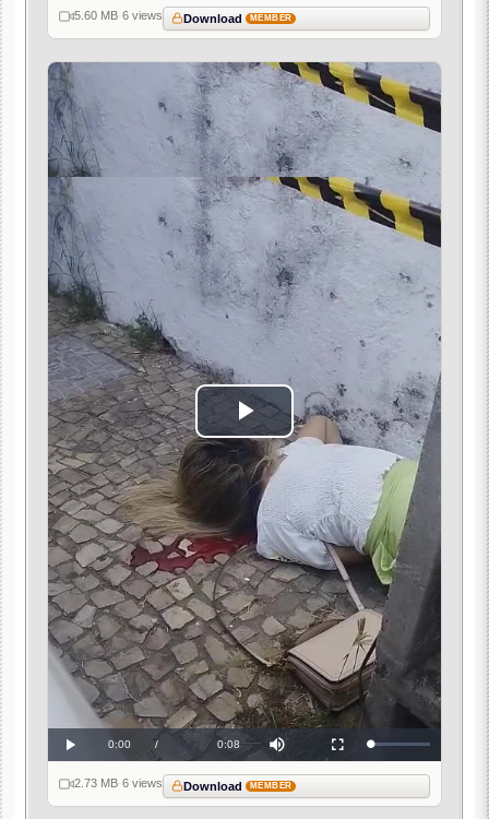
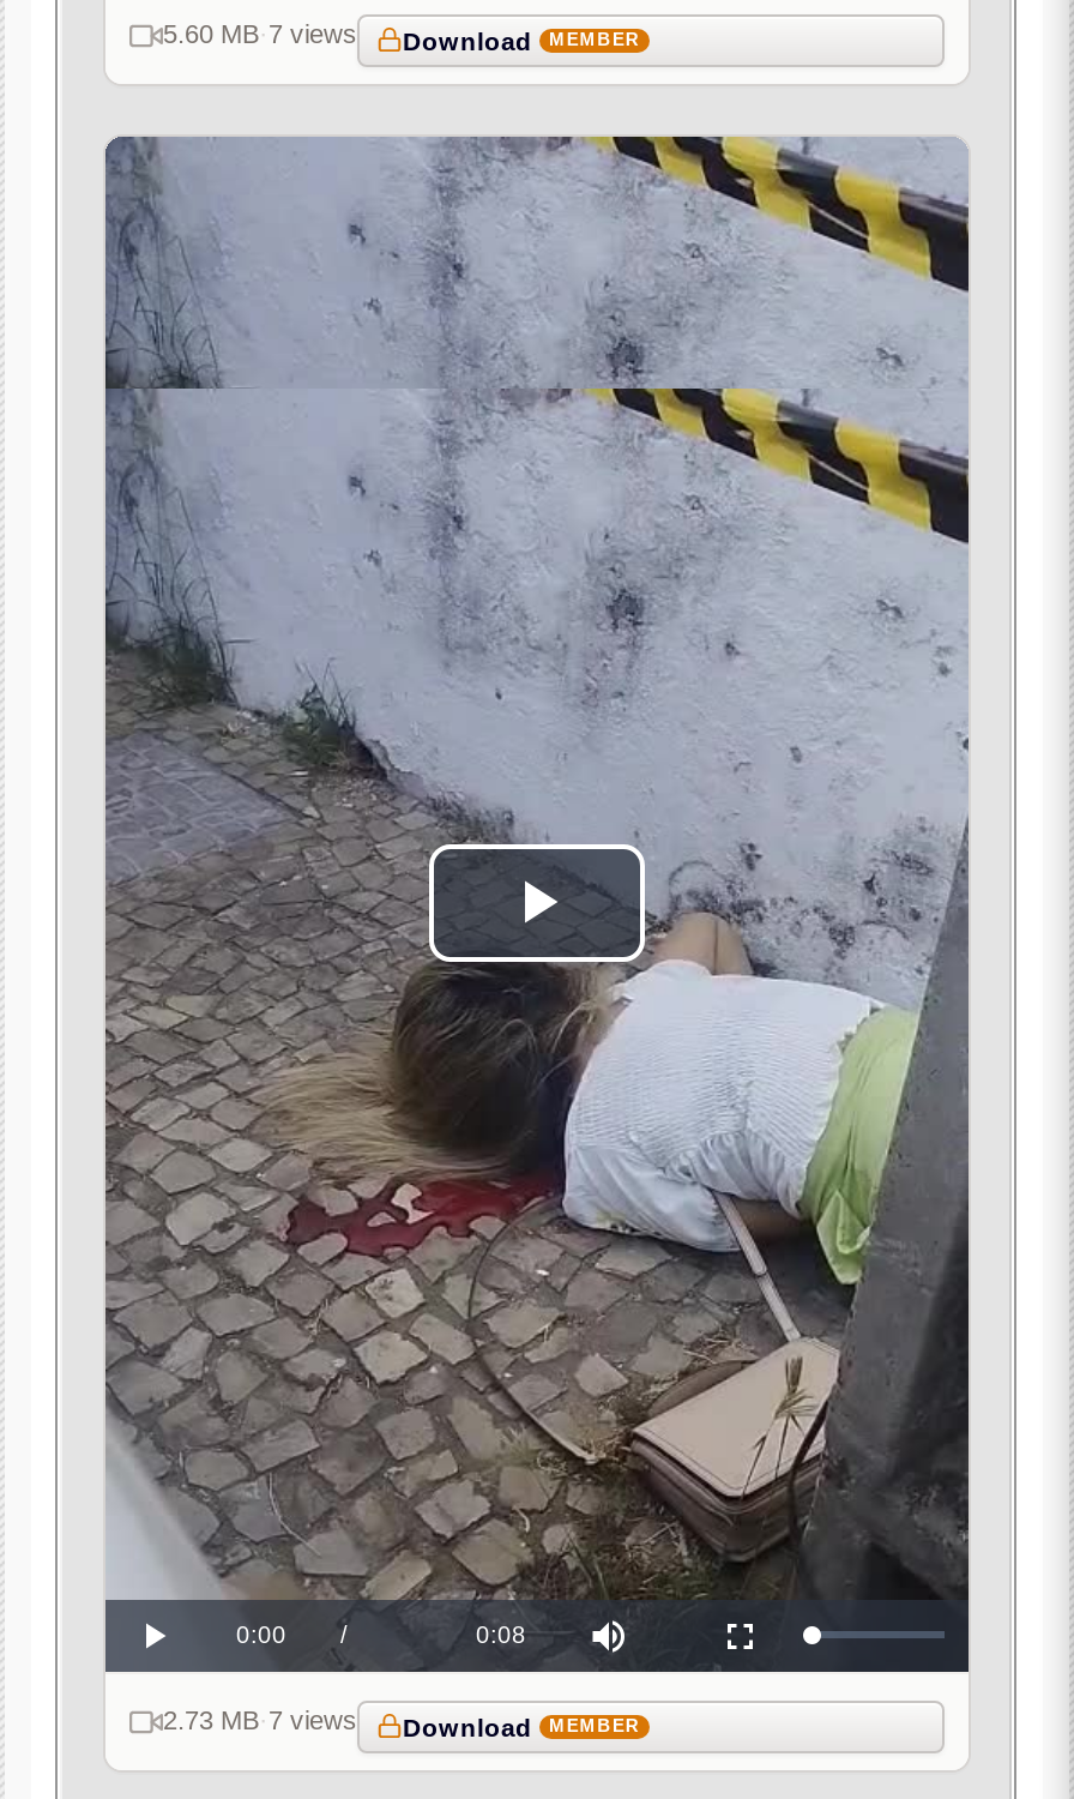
[74,9,163,22] 5.60 MB · 6 views -> [163,20,357,49] 5.60 MB · 7 views
[74,777,163,790] 2.73 MB · 6 views -> [163,1706,357,1735] 2.73 MB · 7 views

